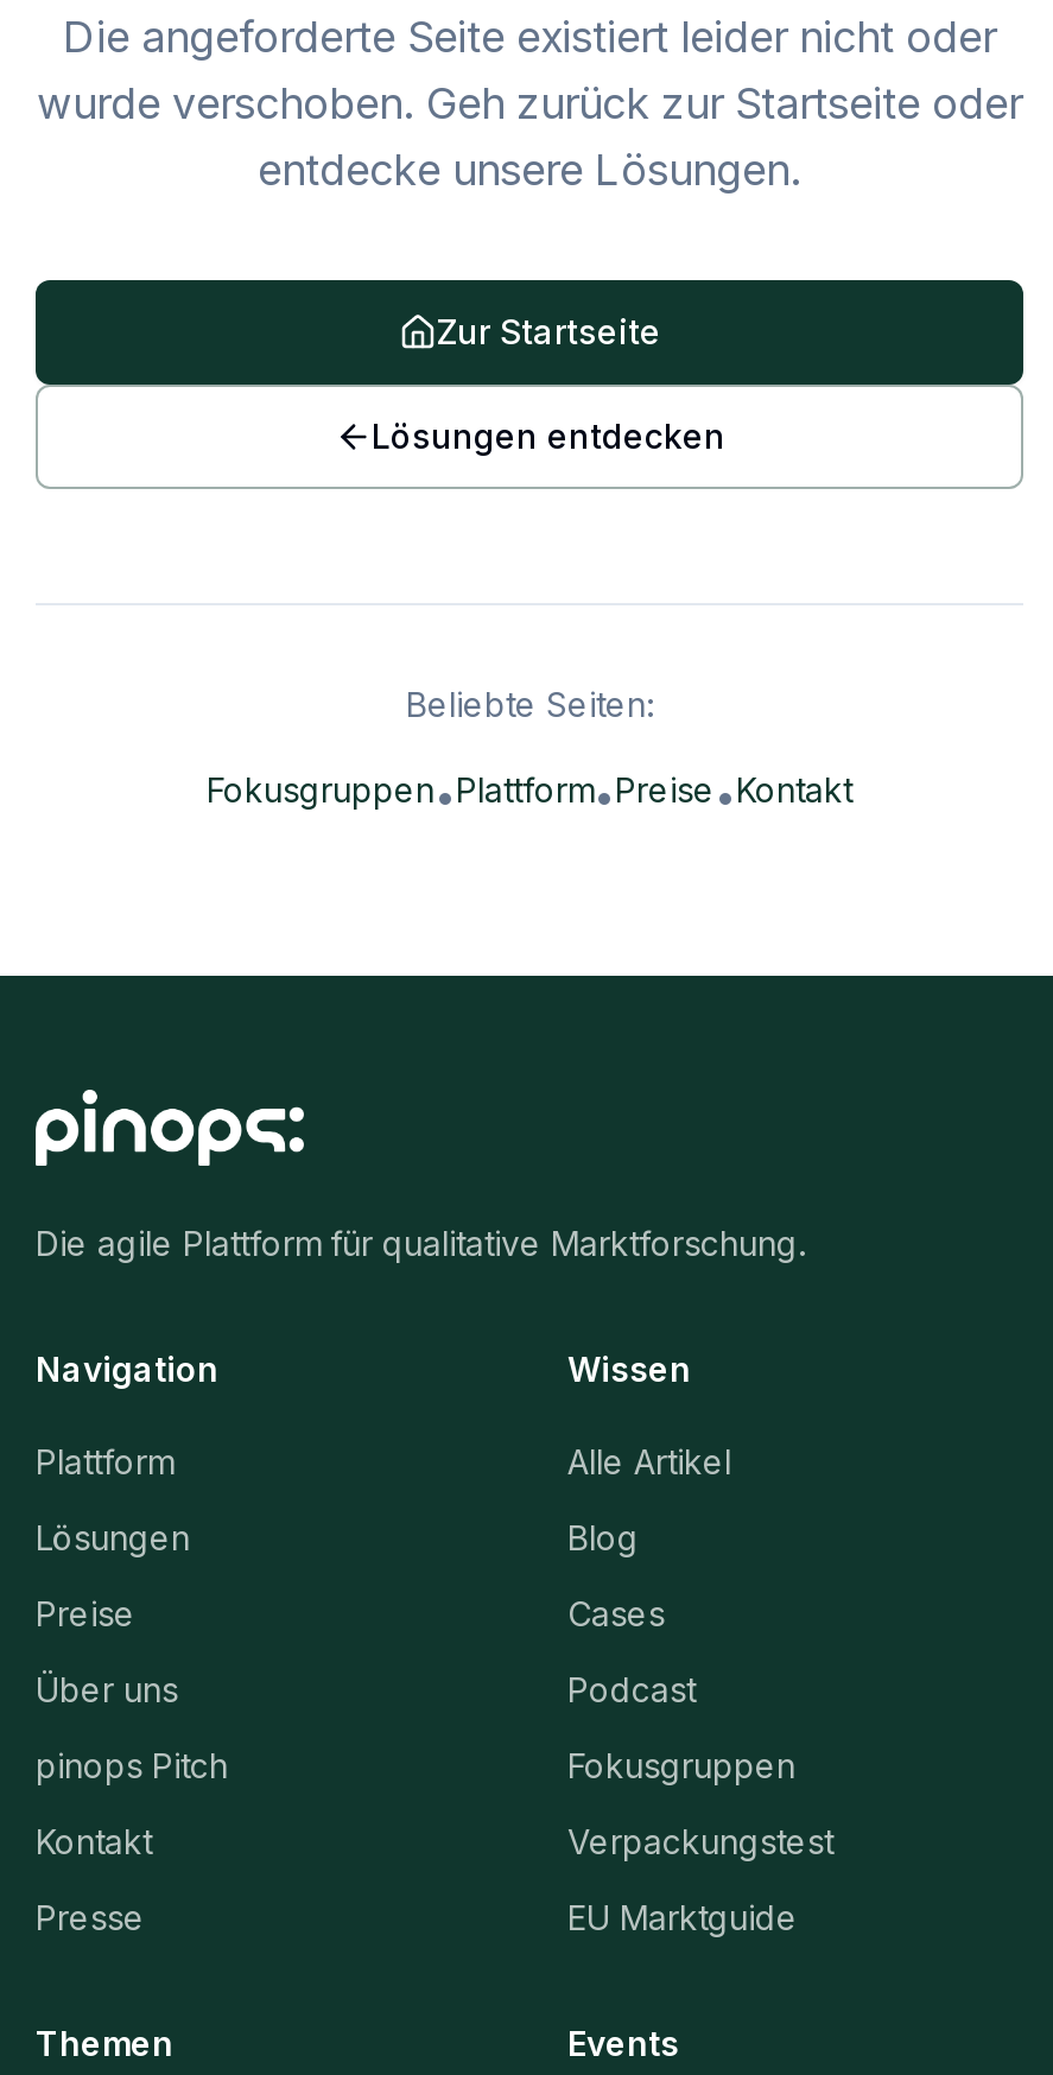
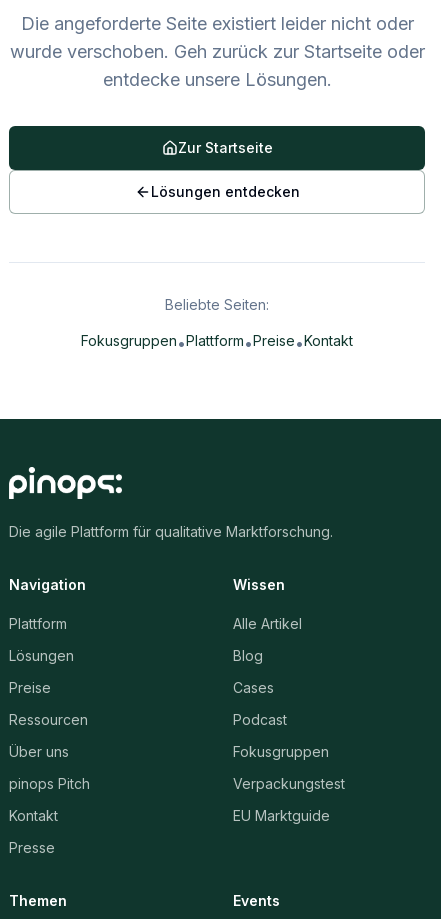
none -> [9,711,88,728] Ressourcen

